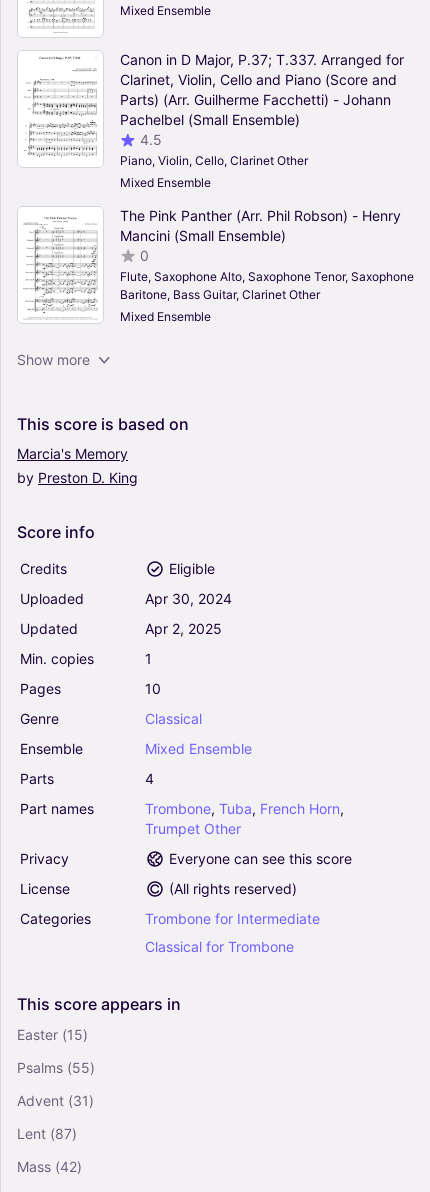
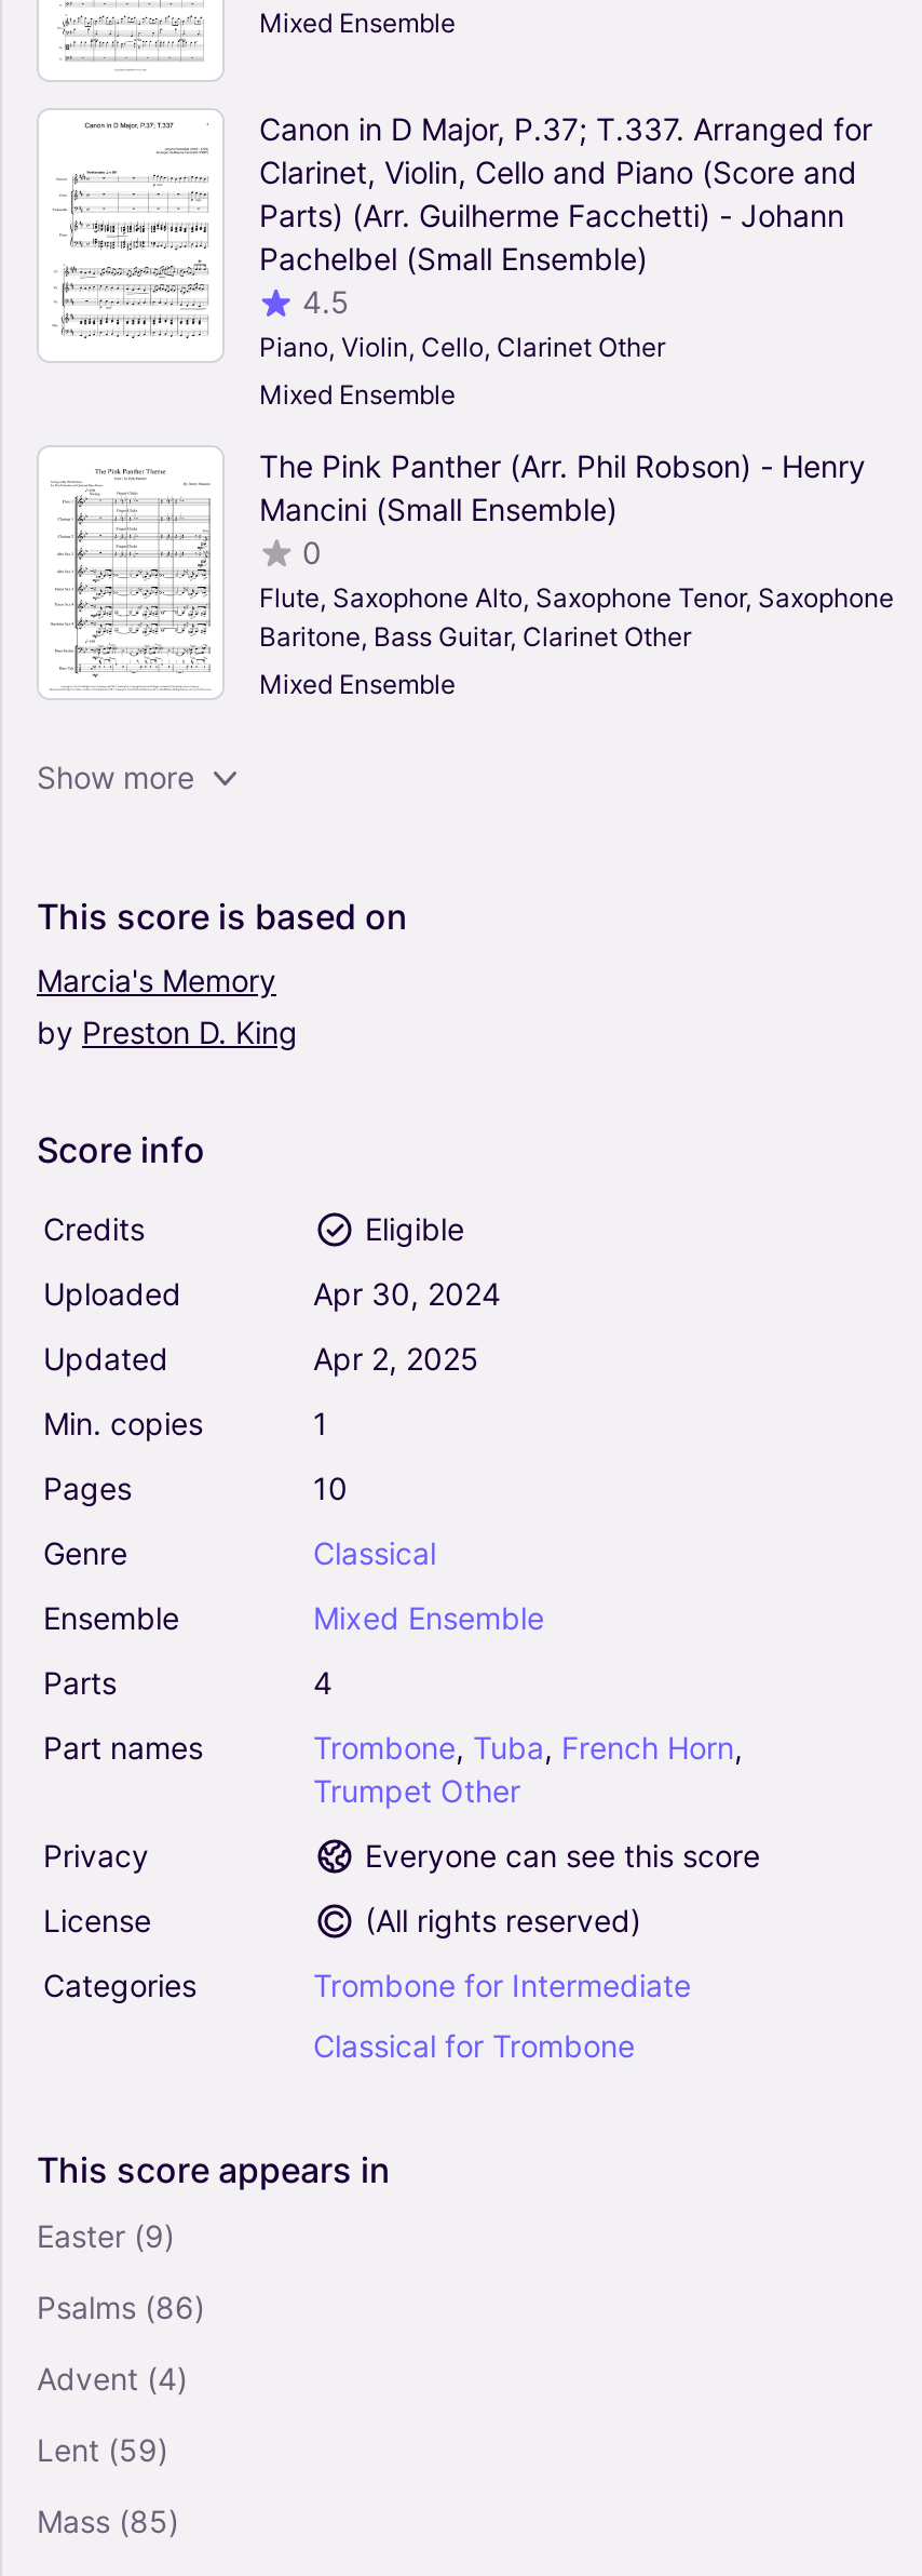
[17,1026,88,1043] Easter (15) -> [37,2218,175,2255] Easter (9)
[17,1059,95,1076] Psalms (55) -> [37,2289,205,2326] Psalms (86)
[17,1092,94,1109] Advent (31) -> [37,2361,188,2397] Advent (4)
[17,1125,77,1142] Lent (87) -> [37,2432,168,2469] Lent (59)
[17,1158,82,1175] Mass (42) -> [37,2503,179,2540] Mass (85)

